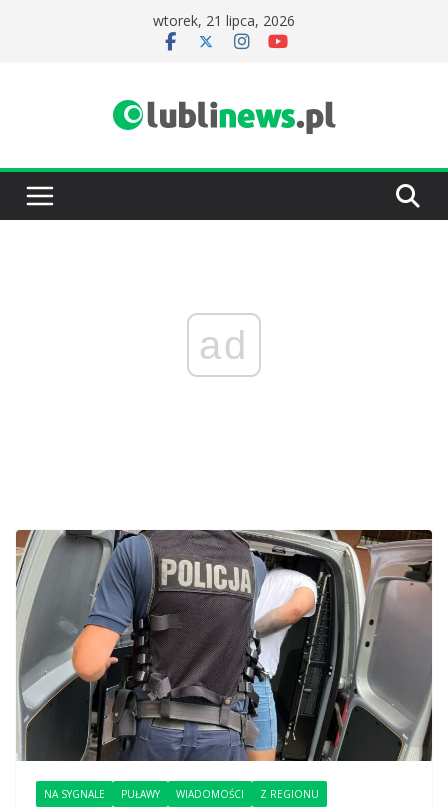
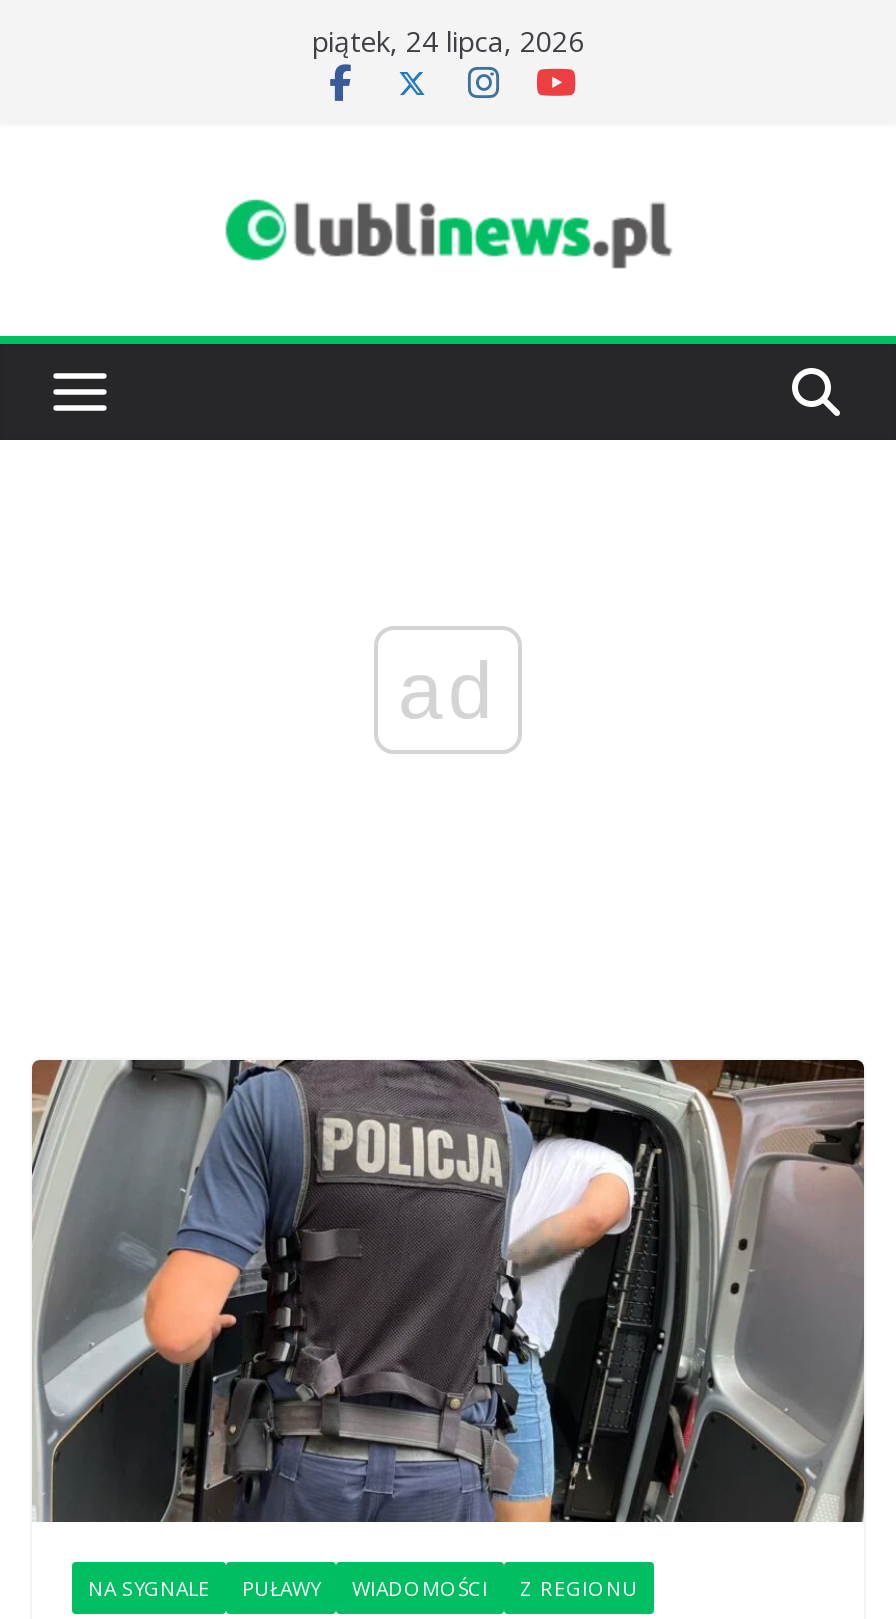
[153,11,295,30] wtorek, 21 lipca, 2026 -> [312,22,584,60] piątek, 24 lipca, 2026

